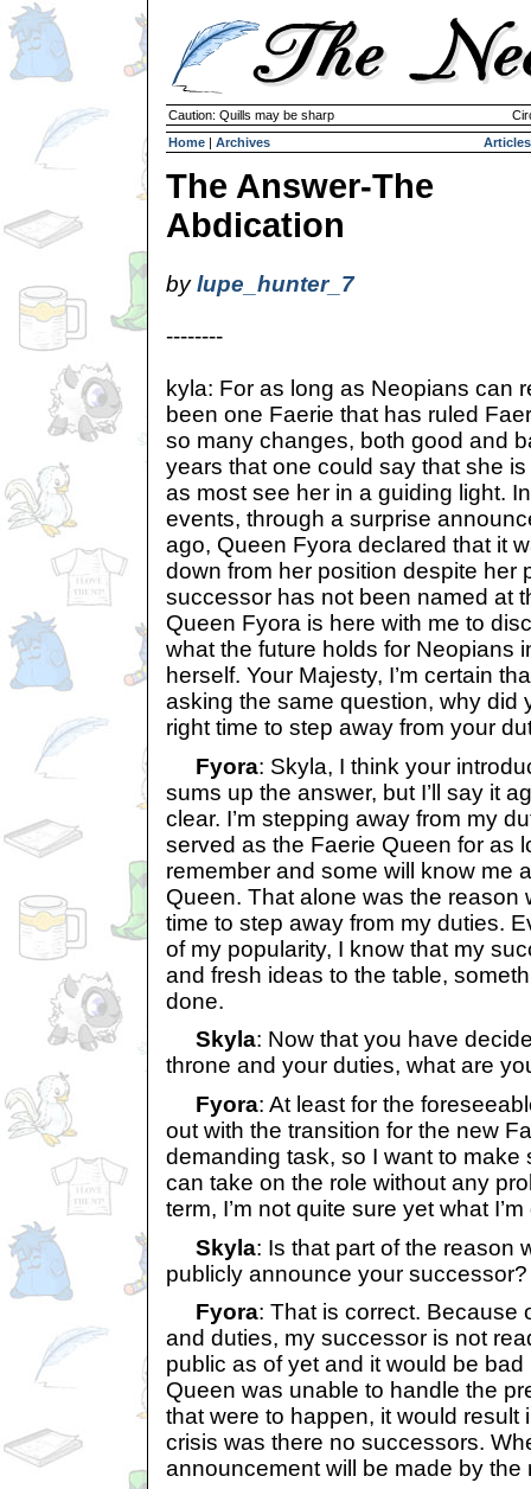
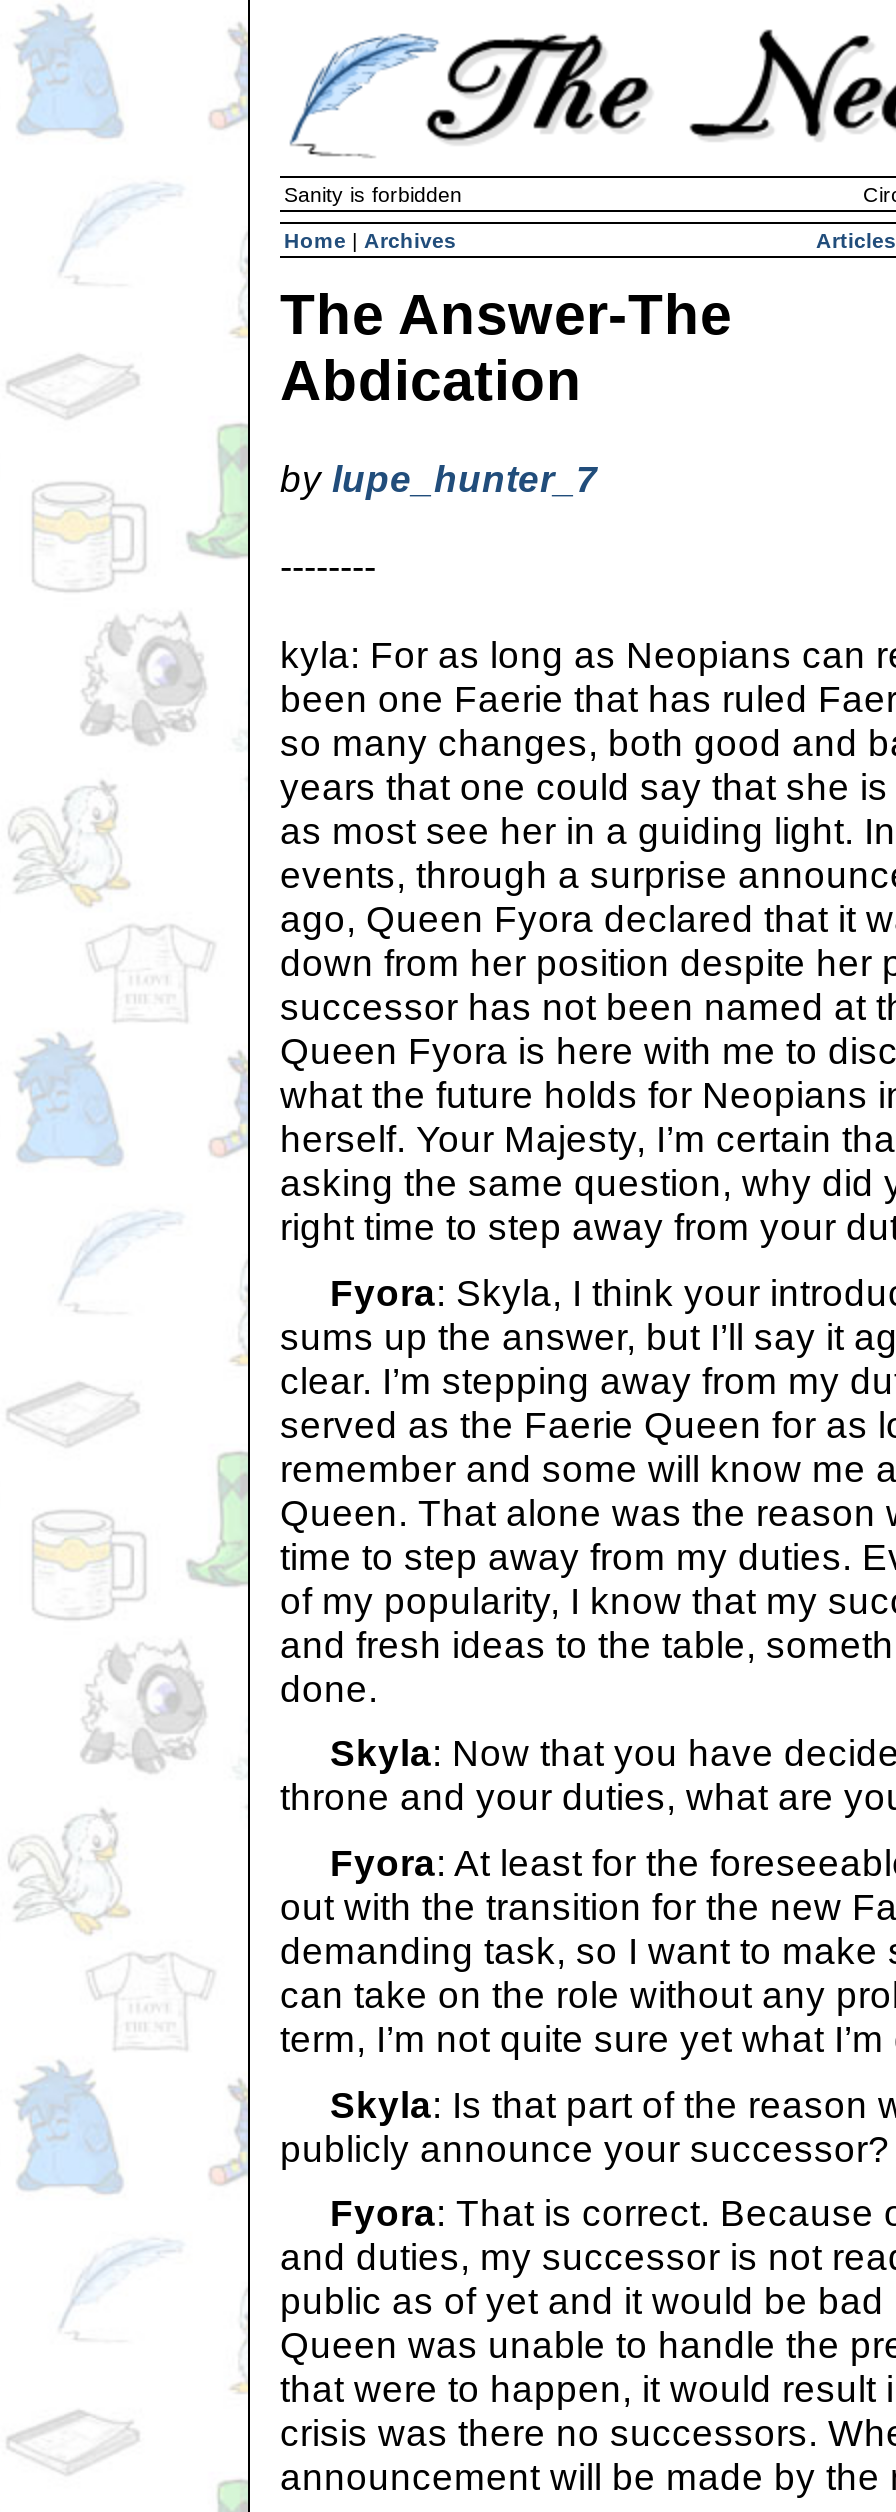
[168,108,334,122] Caution: Quills may be sharp -> [284,182,462,206] Sanity is forbidden

